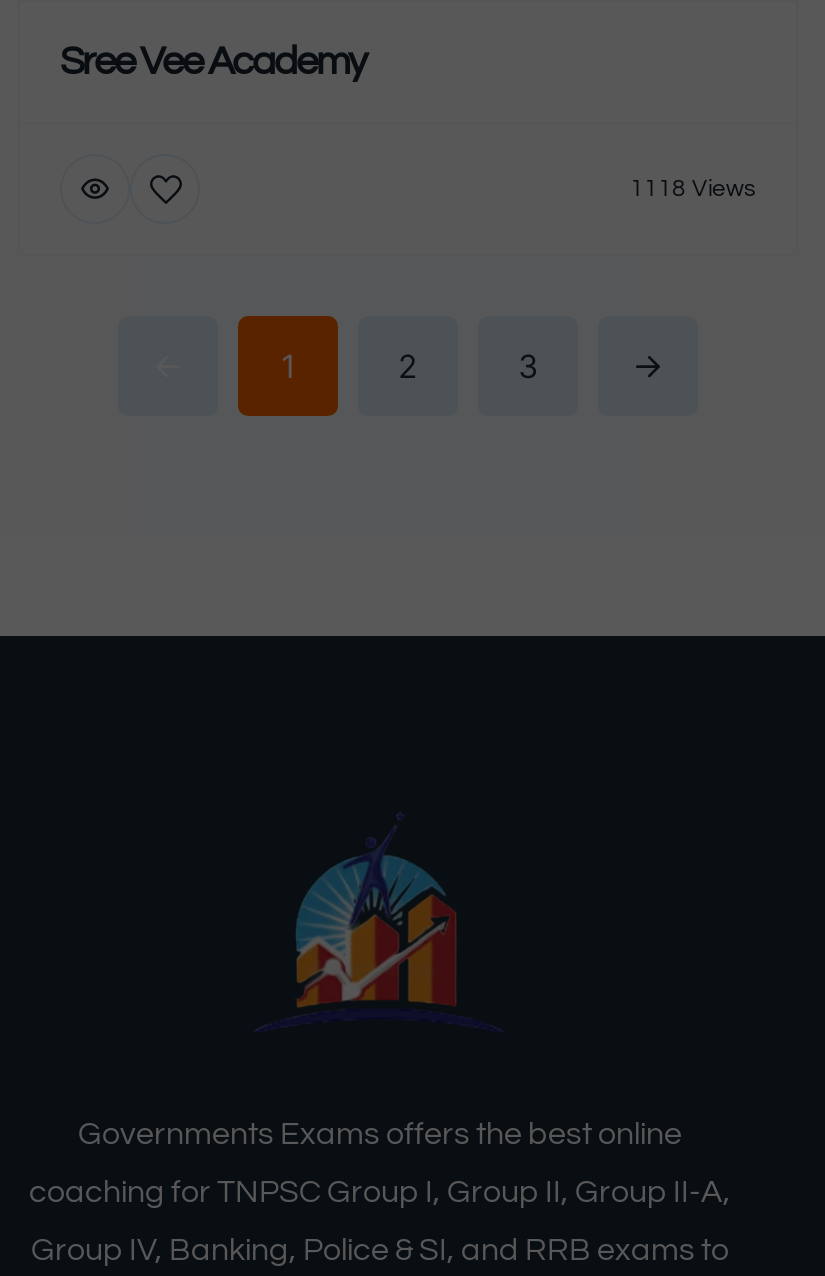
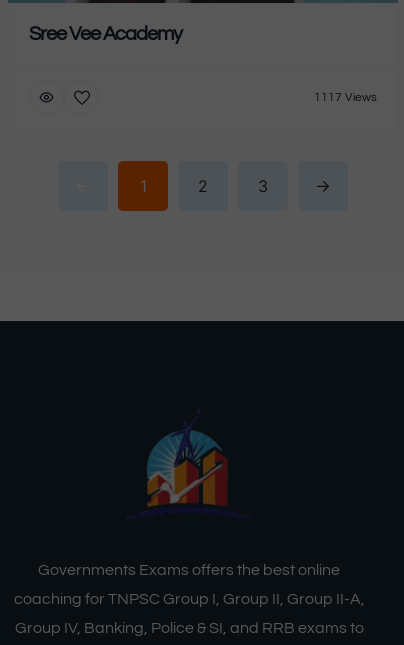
[630,175,756,201] 1118 Views -> [314,91,377,104] 1117 Views

